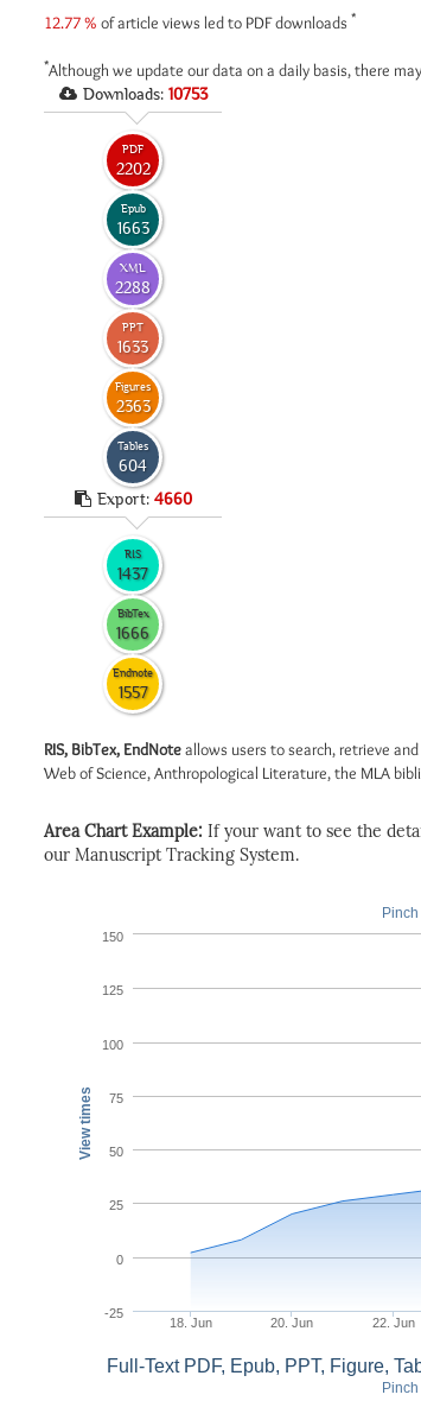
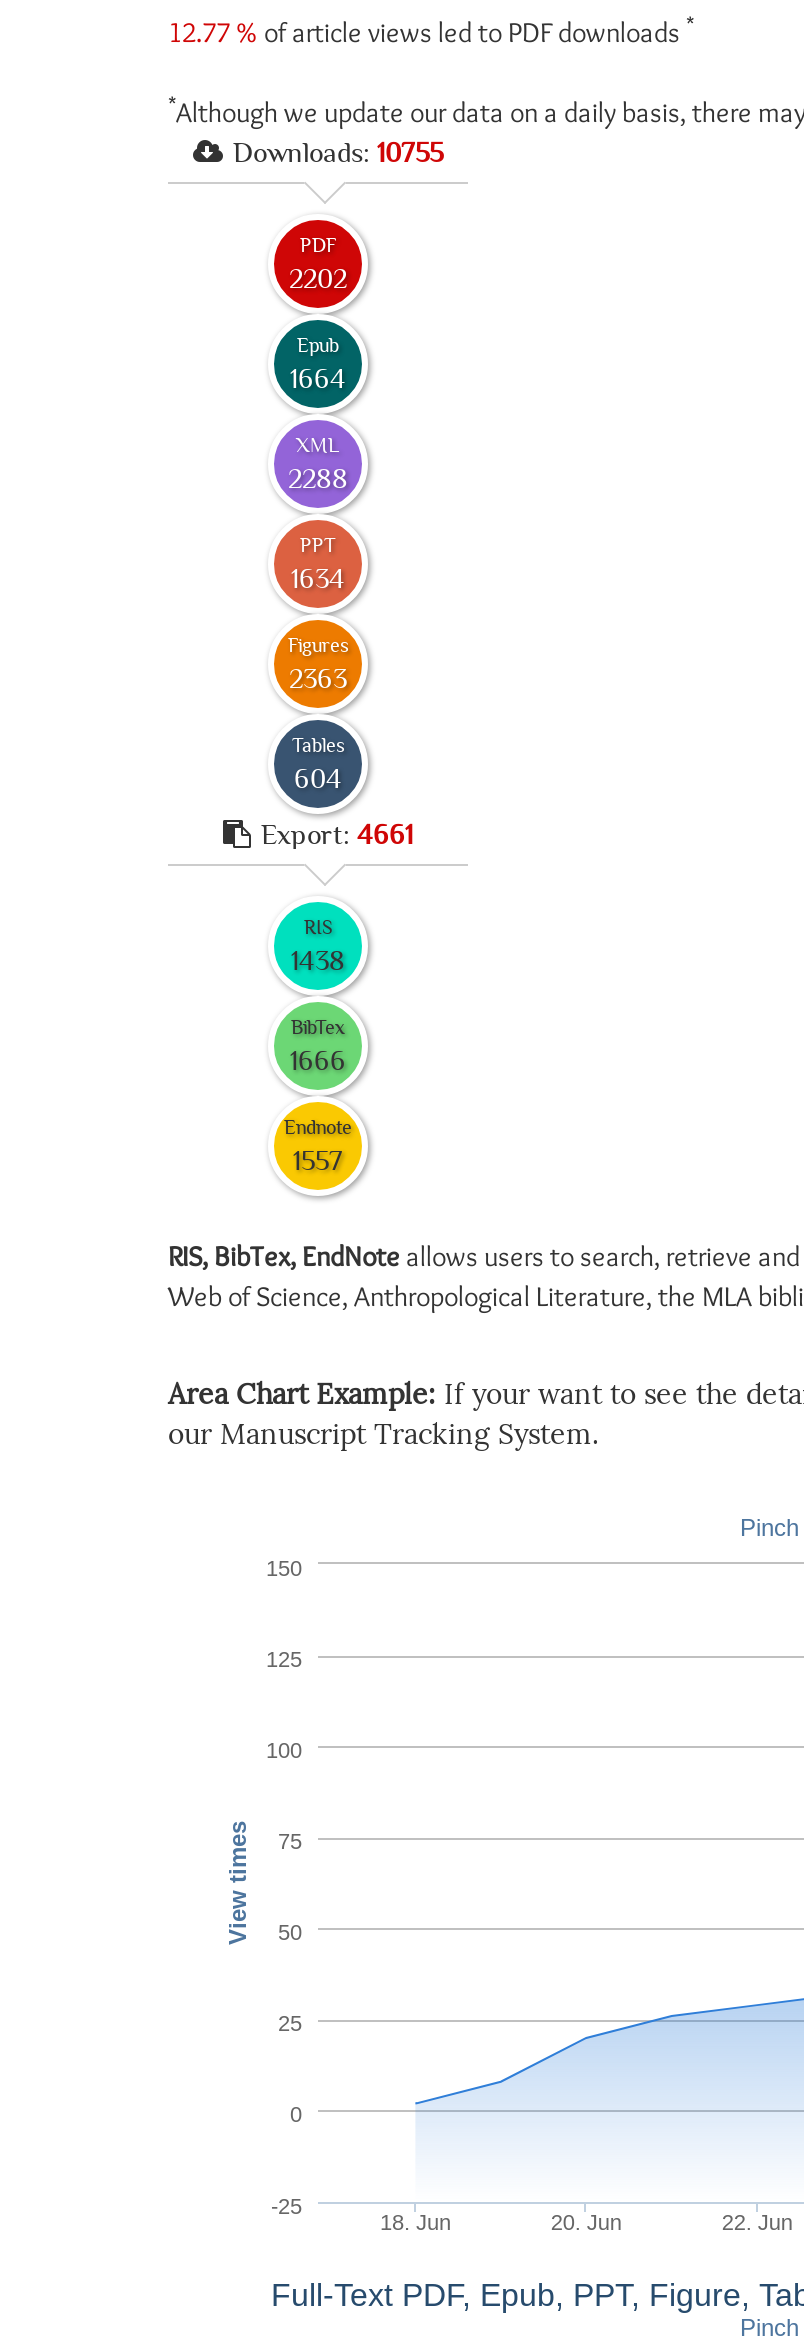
[82,84,207,103] Downloads: 10753 -> [233,136,443,168] Downloads: 10755
[117,218,149,237] 1663 -> [290,362,346,394] 1664
[117,337,148,356] 1633 -> [291,562,345,594] 1634
[97,489,192,508] Export: 4660 -> [261,818,413,850] Export: 4661
[117,564,148,583] 1437 -> [291,944,345,976] 1438

